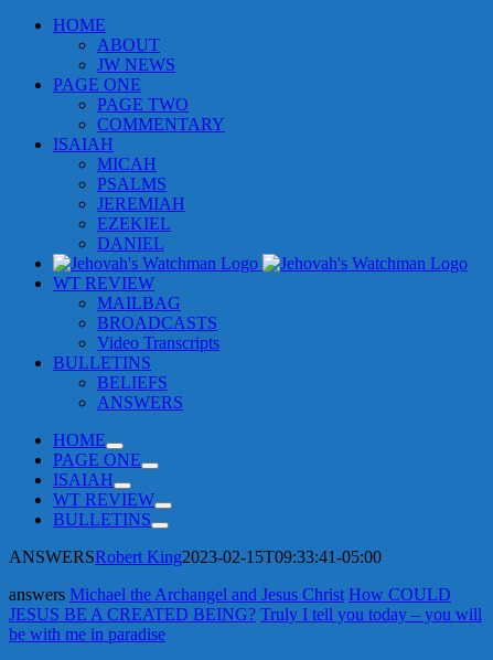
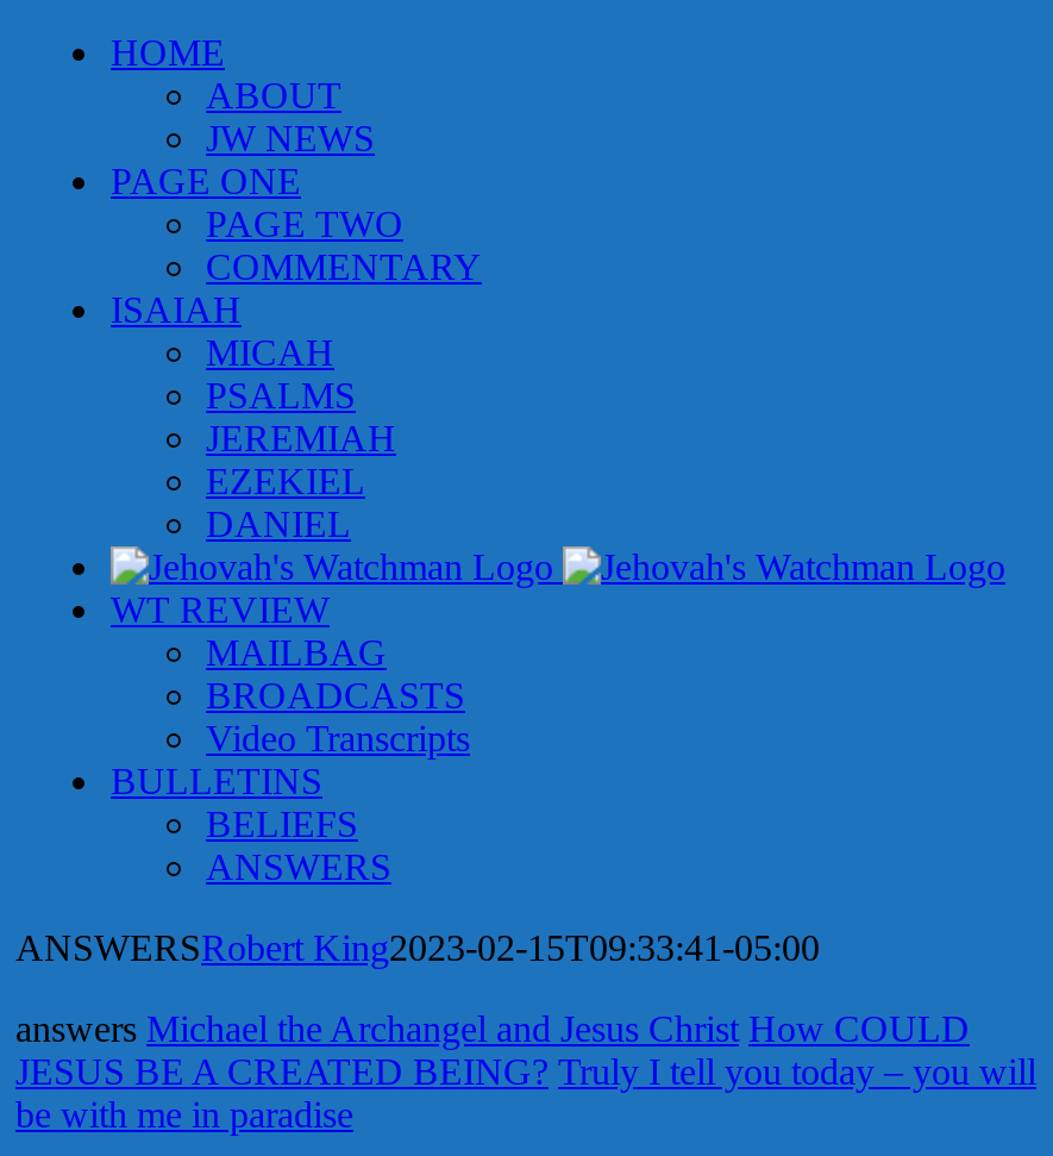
[53,430,154,529] HOME | PAGE ONE | ISAIAH | WT REVIEW | BULLETINS -> none

